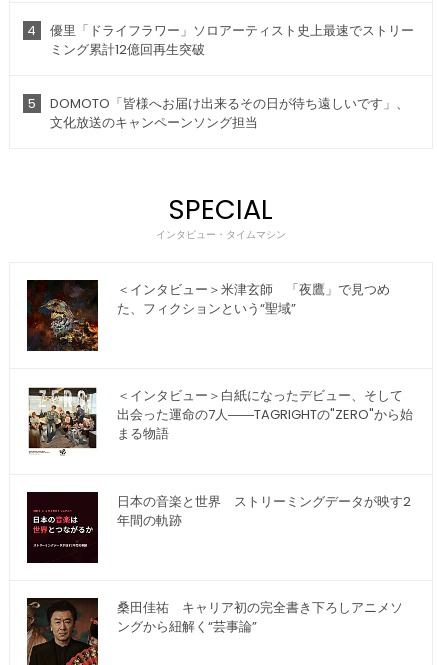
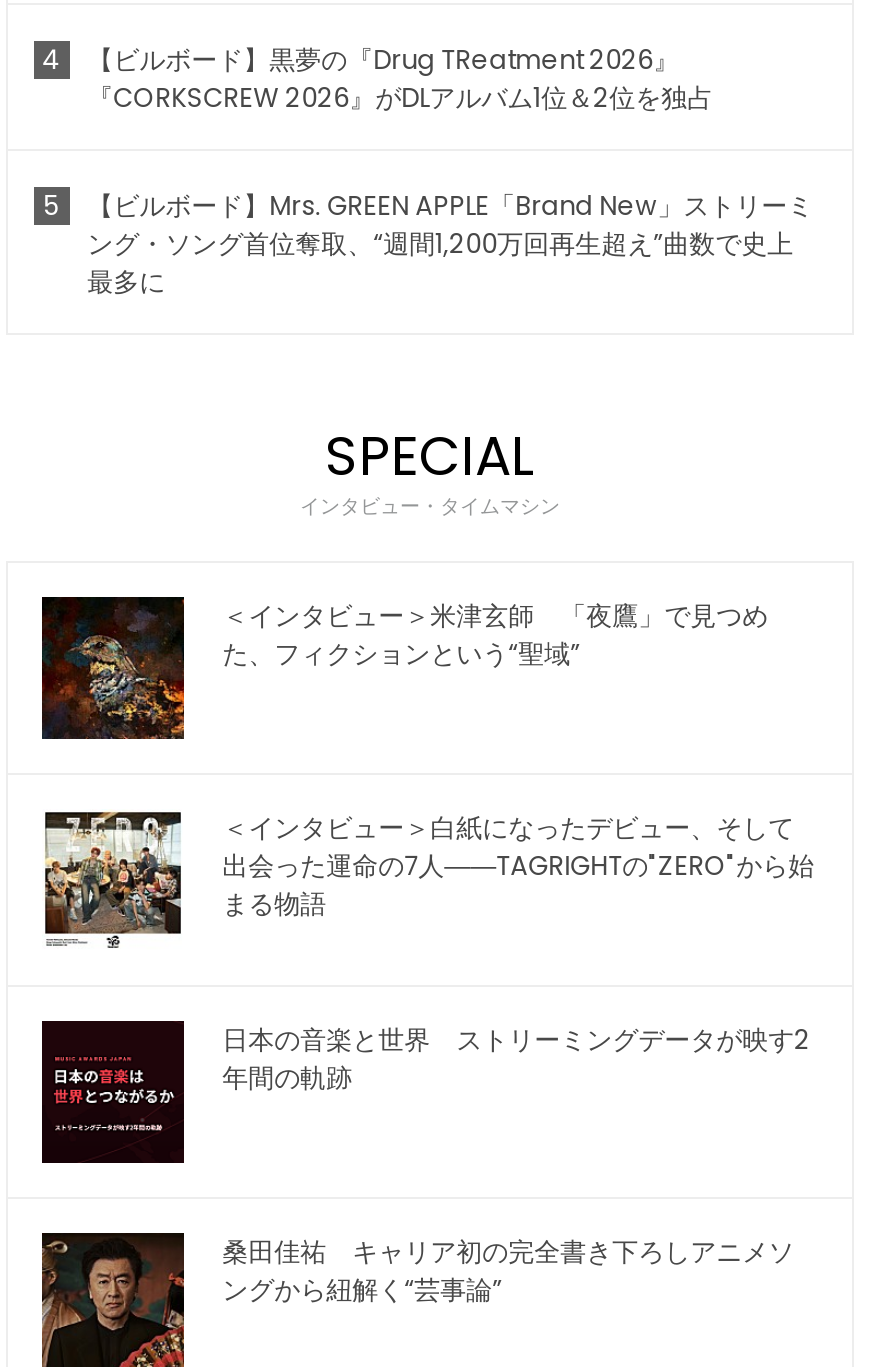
[50,21,414,59] 優里「ドライフラワー」ソロアーティスト史上最速でストリー | ミング累計12億回再生突破 -> [87,41,713,117] 【ビルボード】黒夢の『Drug TReatment 2026』 | 『CORKSCREW 2026』がDLアルバム1位＆2位を独占
[50,94,409,132] DOMOTO「皆様へお届け出来るその日が待ち遠しいです」、 | 文化放送のキャンペーンソング担当 -> [87,187,813,301] 【ビルボード】Mrs. GREEN APPLE「Brand New」ストリーミ | ング・ソング首位奪取、“週間1,200万回再生超え”曲数で史上 | 最多に

